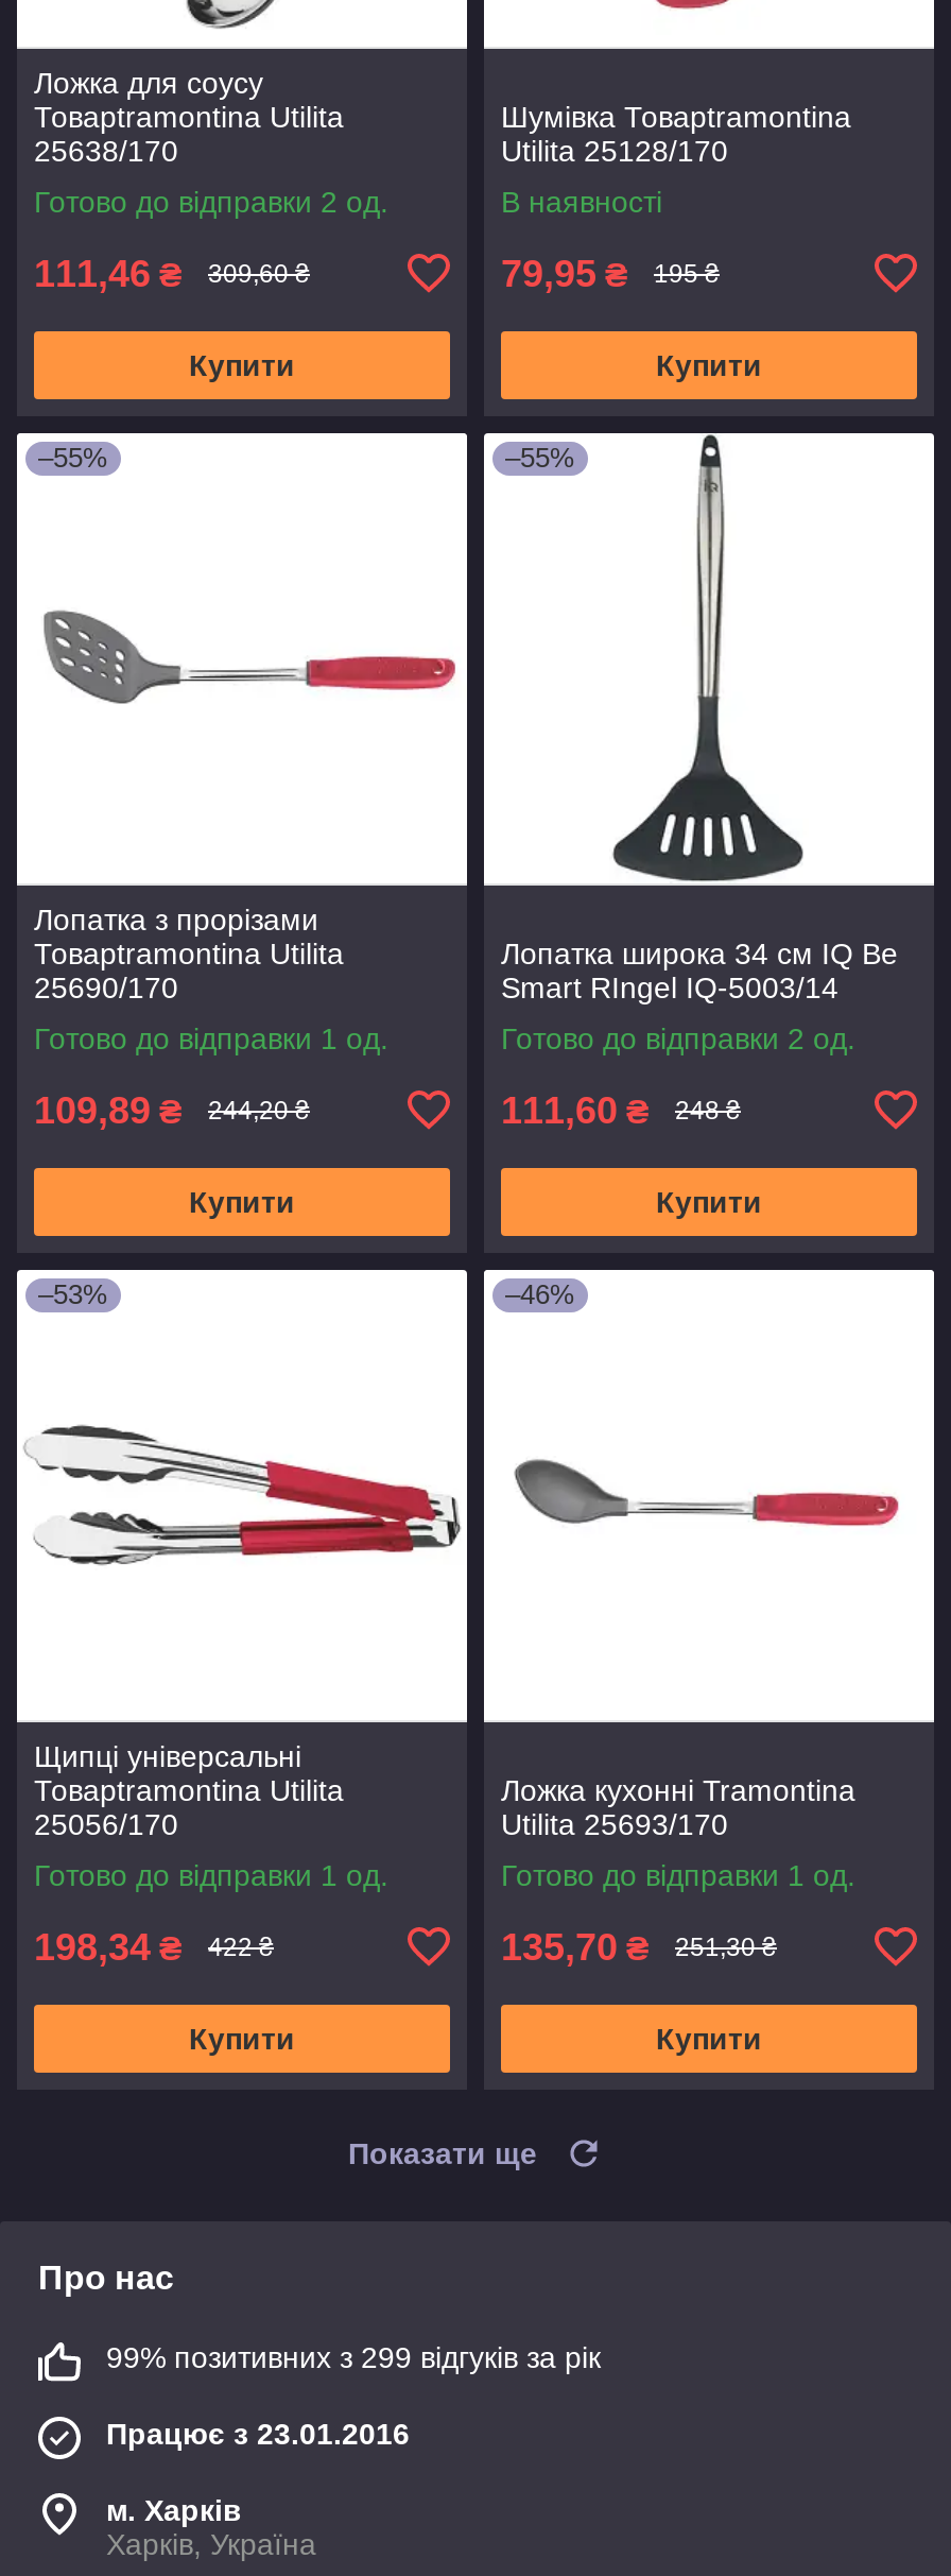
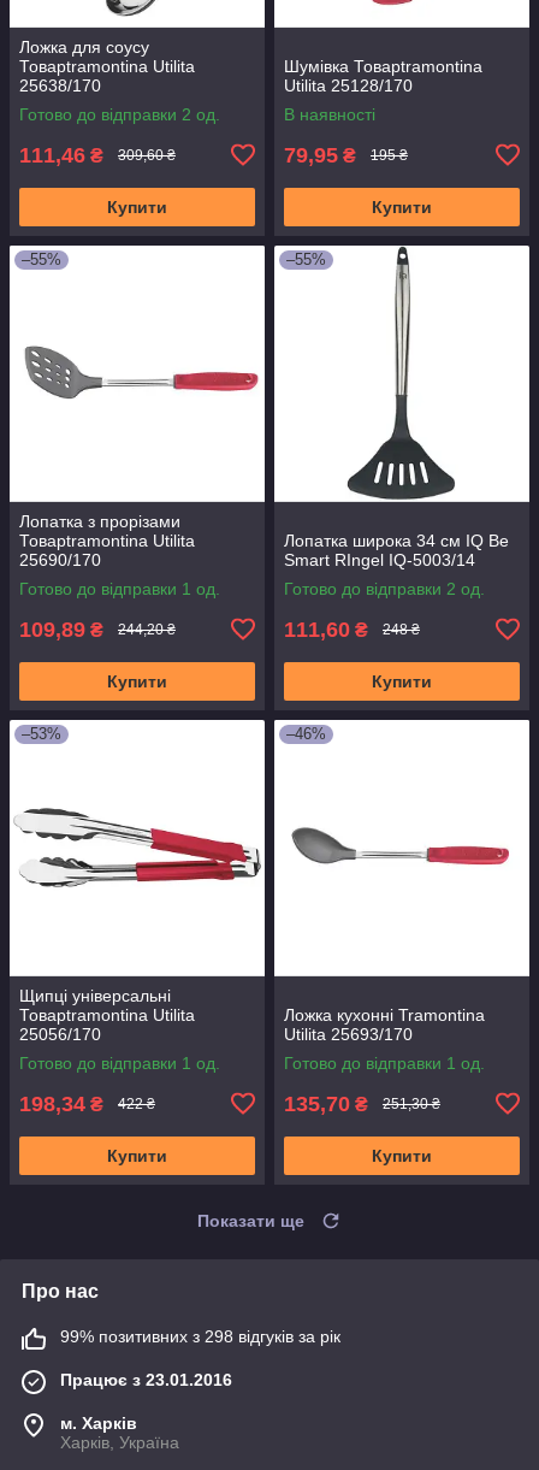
[106,2340,601,2374] 99% позитивних з 299 відгуків за рік -> [60,1326,340,1346] 99% позитивних з 298 відгуків за рік

